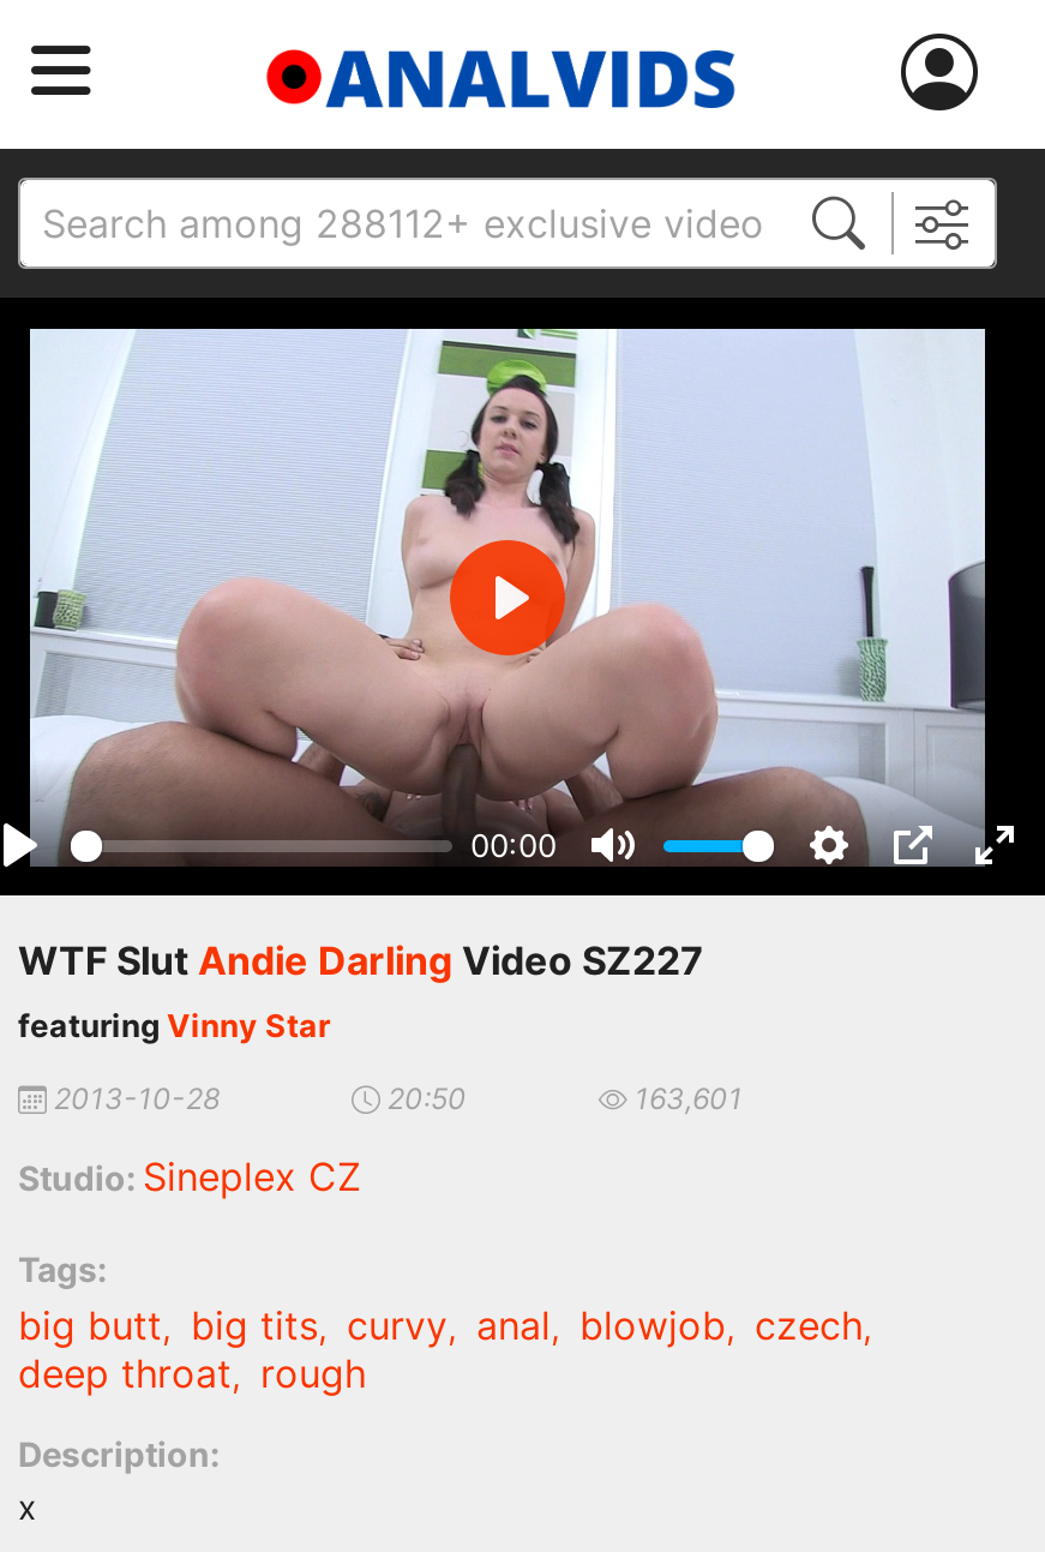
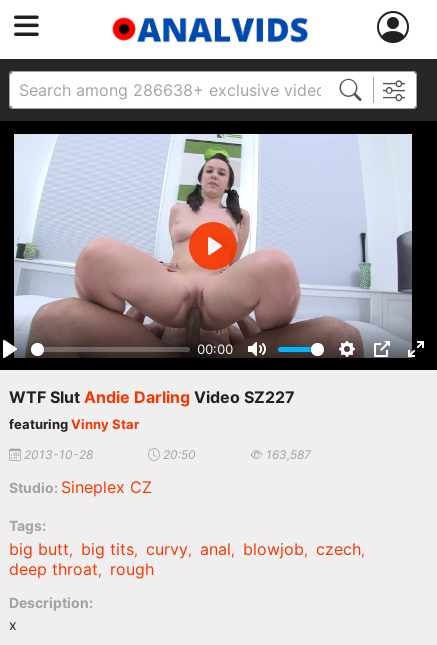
[627,1080,743,1116] 163,601 -> [263,447,311,462] 163,587

